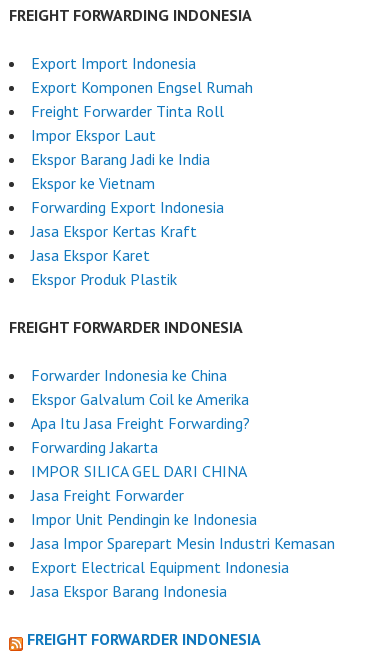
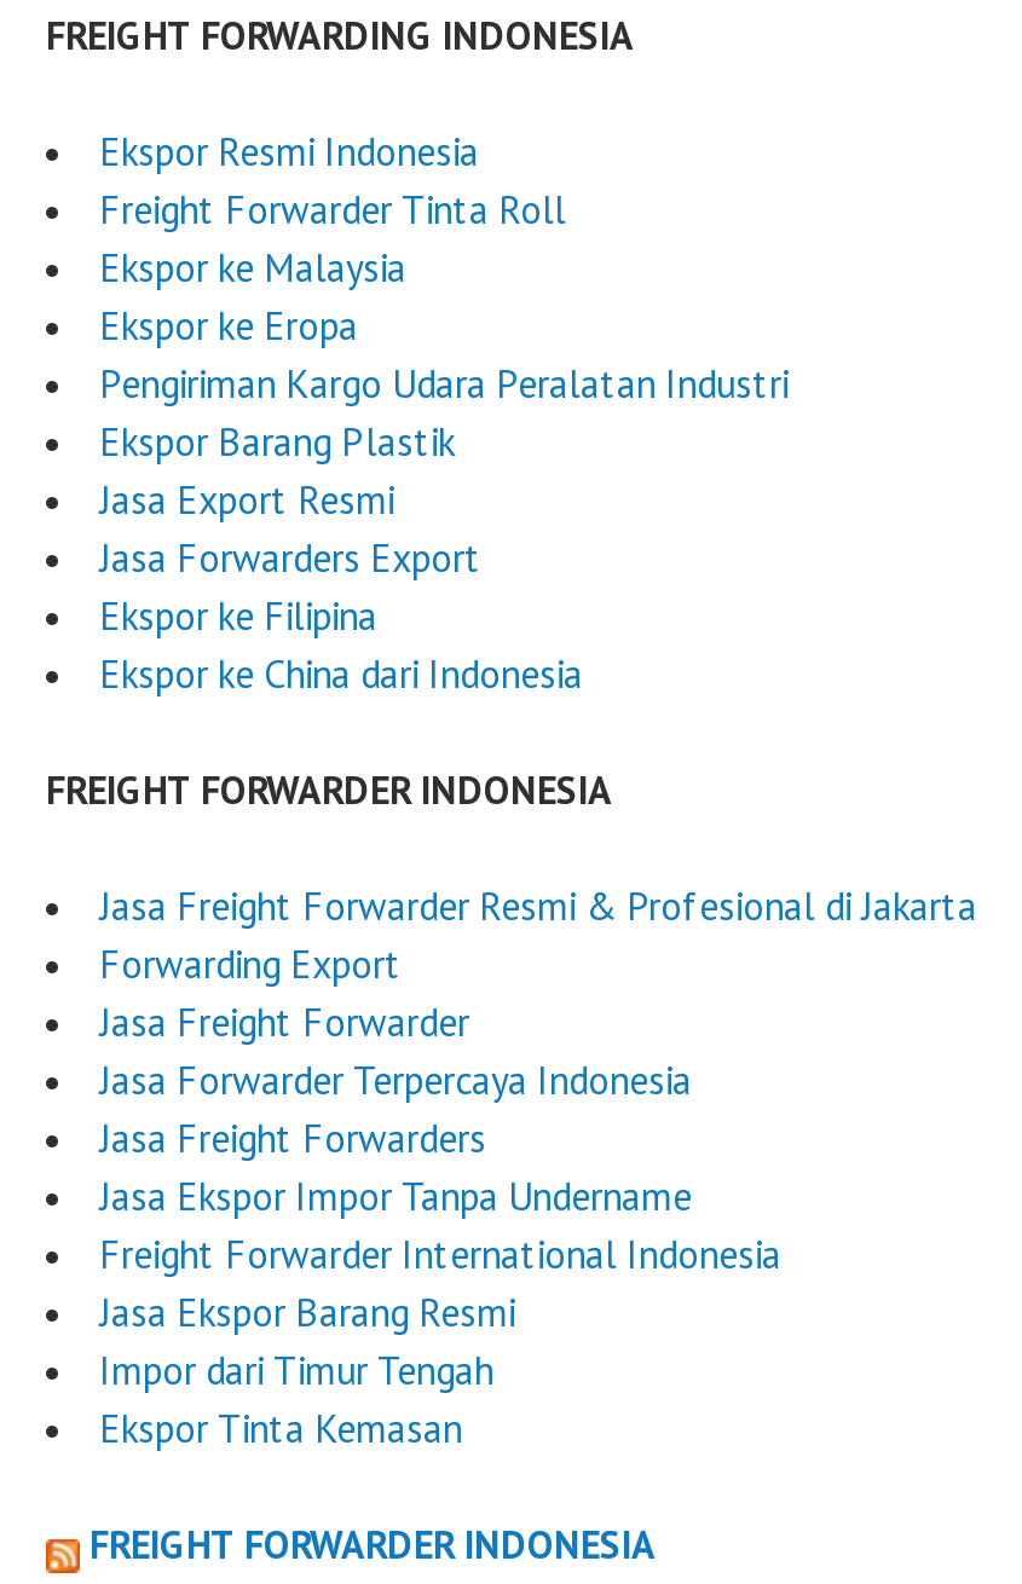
[31,53,253,97] Export Import Indonesia | Export Komponen Engsel Rumah -> [99,127,479,175] Ekspor Resmi Indonesia
moved [31,101,224,121] -> [99,185,566,233]: Freight Forwarder Tinta Roll
[31,125,224,289] Impor Ekspor Laut | Ekspor Barang Jadi ke India | Ekspor ke Vietnam | Forwarding Export Indonesia | Jasa Ekspor Kertas Kraft | Jasa Ekspor Karet | Ekspor Produk Plastik -> [99,243,789,698] Ekspor ke Malaysia | Ekspor ke Eropa | Pengiriman Kargo Udara Peralatan Industri | Ekspor Barang Plastik | Jasa Export Resmi | Jasa Forwarders Export | Ekspor ke Filipina | Ekspor ke China dari Indonesia
[31,365,250,481] Forwarder Indonesia ke China | Ekspor Galvalum Coil ke Amerika | Apa Itu Jasa Freight Forwarding? | Forwarding Jakarta | IMPOR SILICA GEL DARI CHINA -> [99,881,977,988] Jasa Freight Forwarder Resmi & Profesional di Jakarta | Forwarding Export
moved [31,485,184,505] -> [99,998,469,1046]: Jasa Freight Forwarder
[31,509,335,601] Impor Unit Pendingin ke Indonesia | Jasa Impor Sparepart Mesin Industri Kemasan | Export Electrical Equipment Indonesia | Jasa Ekspor Barang Indonesia -> [99,1056,781,1452] Jasa Forwarder Terpercaya Indonesia | Jasa Freight Forwarders | Jasa Ekspor Impor Tanpa Undername | Freight Forwarder International Indonesia | Jasa Ekspor Barang Resmi | Impor dari Timur Tengah | Ekspor Tinta Kemasan

